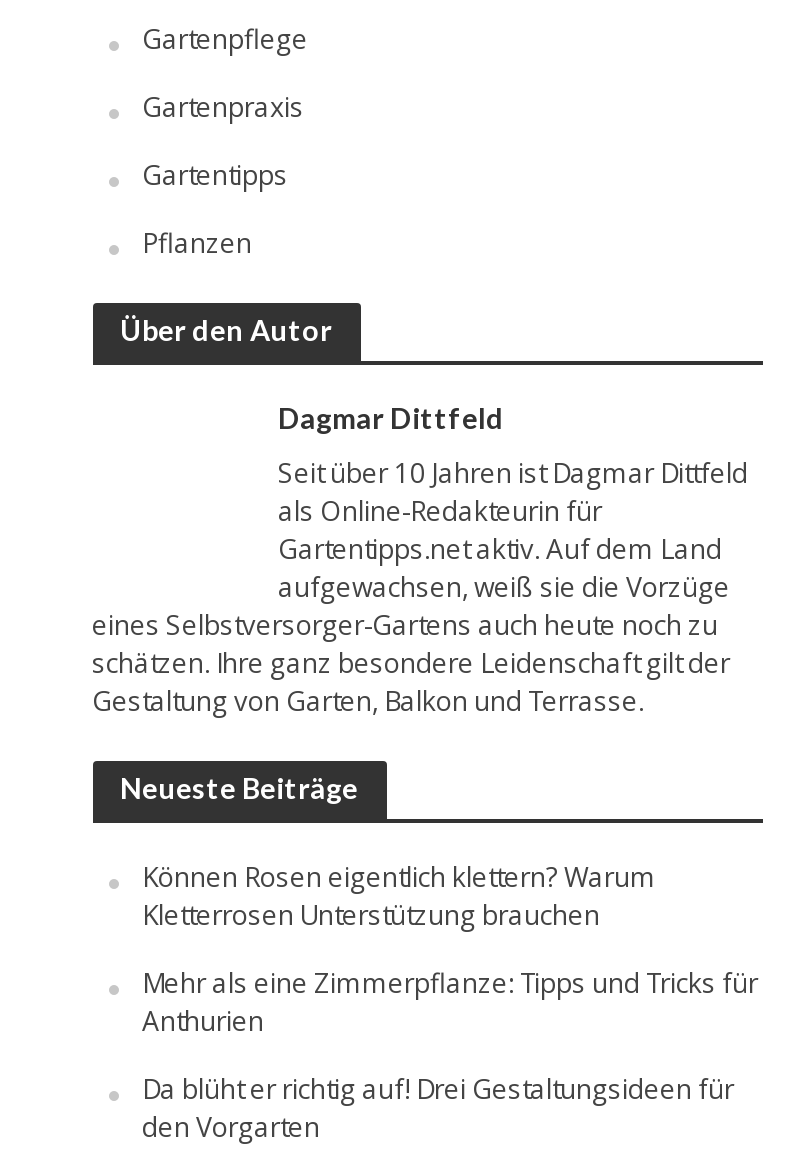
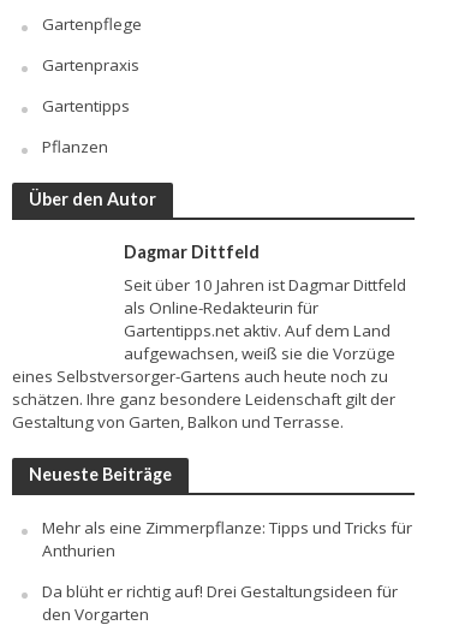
[142,858,656,932] Können Rosen eigentlich klettern? Warum | Kletterrosen Unterstützung brauchen -> none

